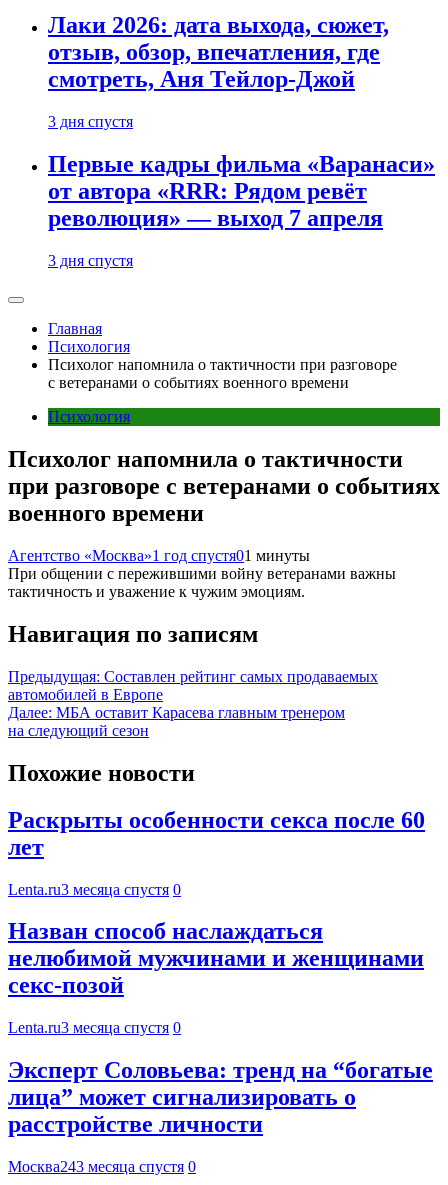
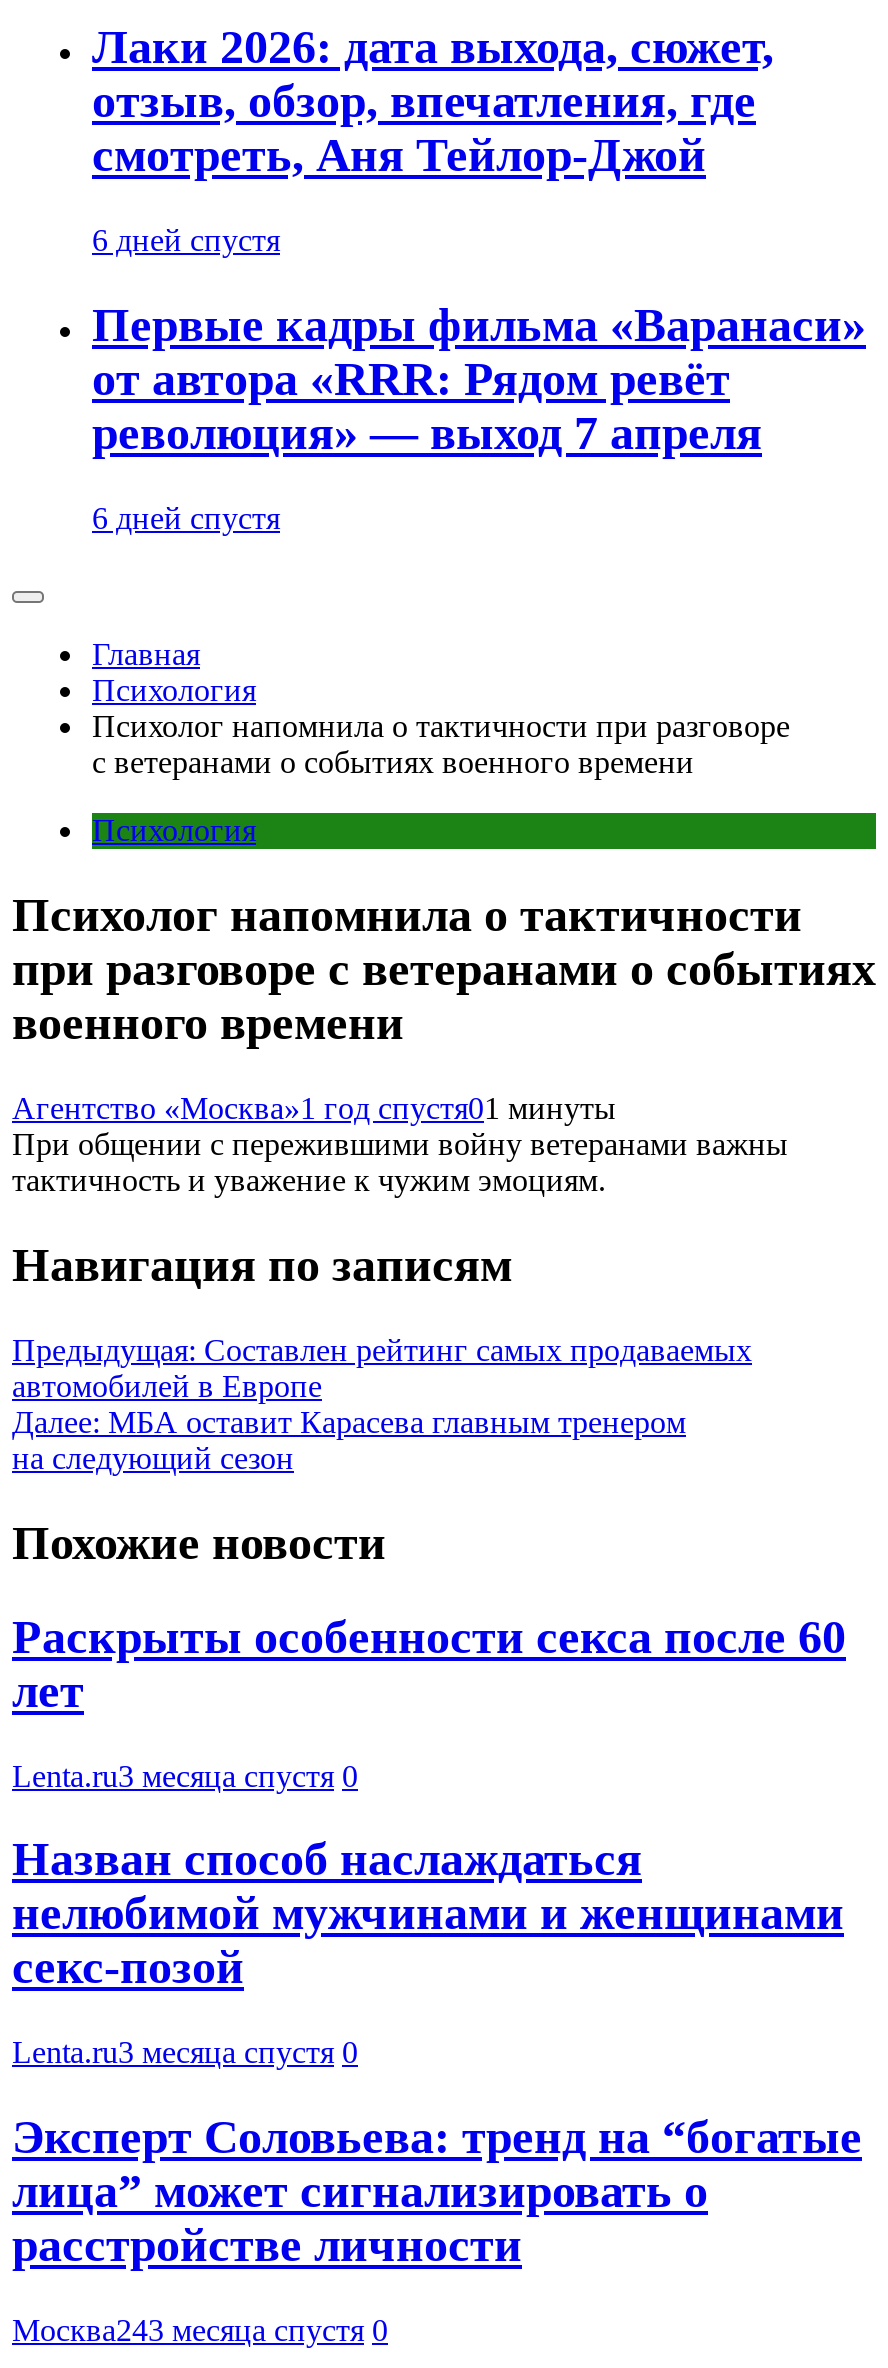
[48,113,133,130] 3 дня спустя -> [92,224,280,258] 6 дней спустя
[48,252,133,269] 3 дня спустя -> [92,501,280,535] 6 дней спустя

